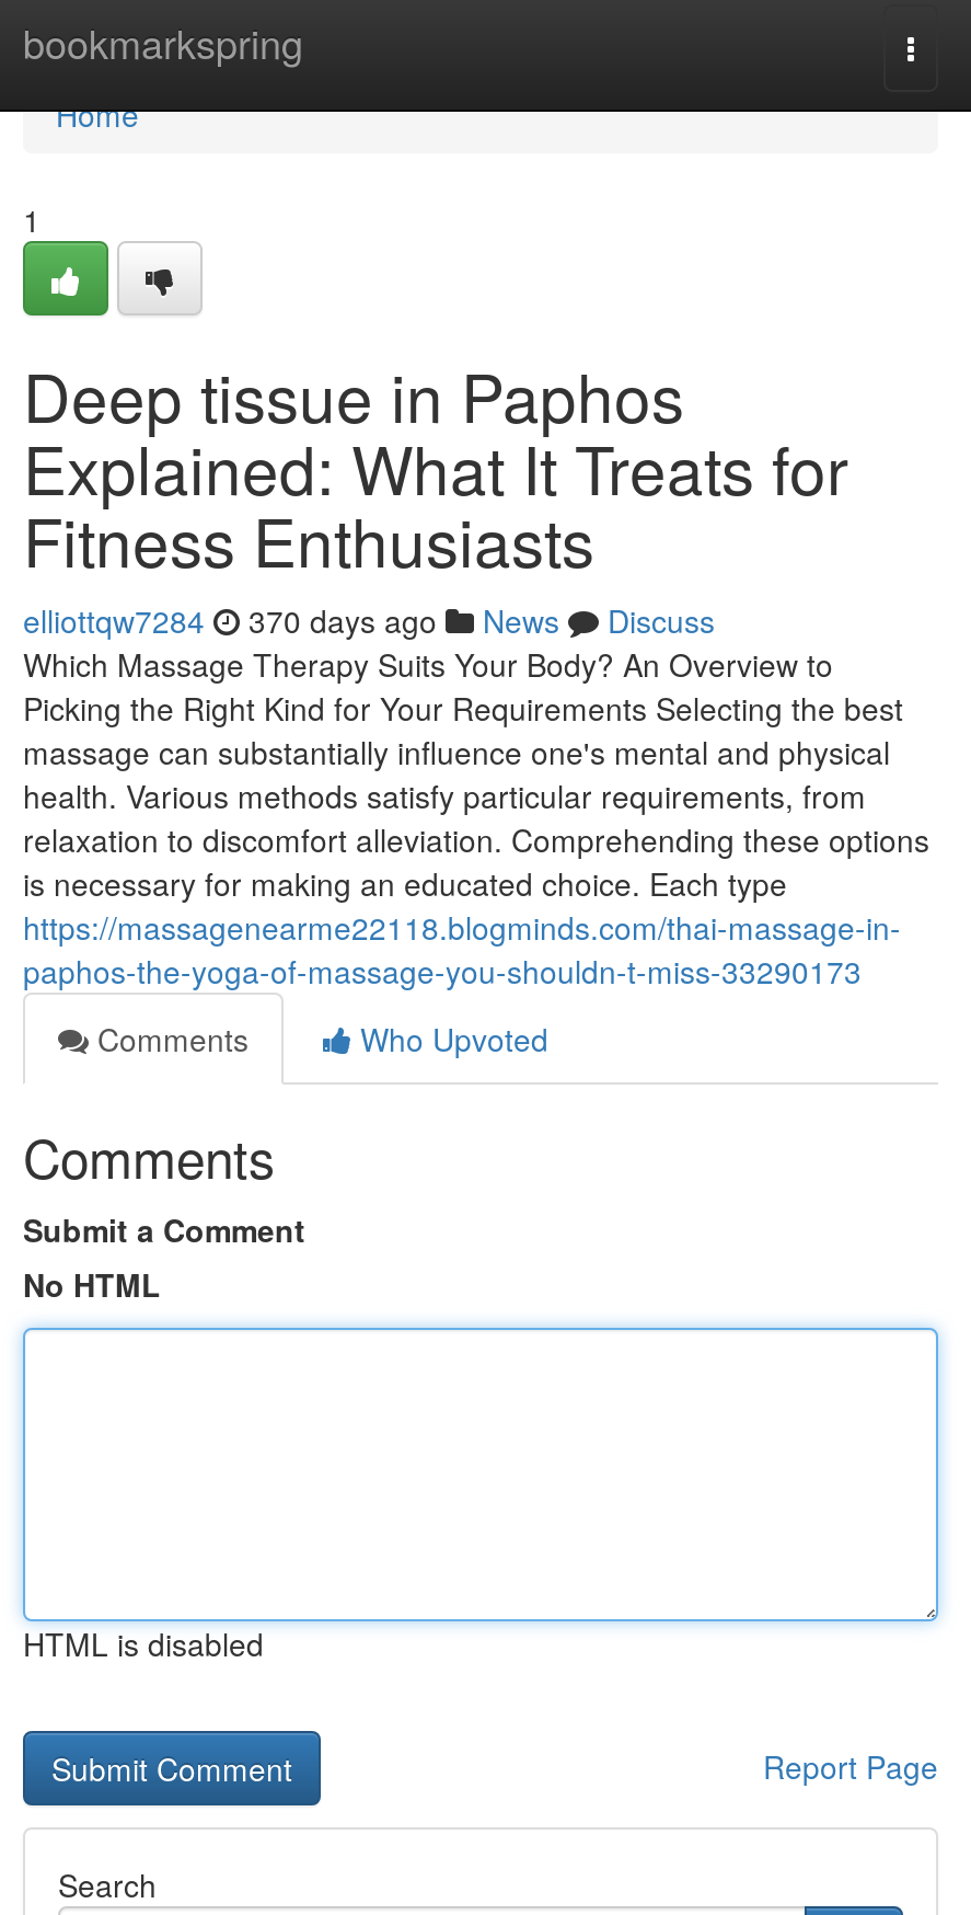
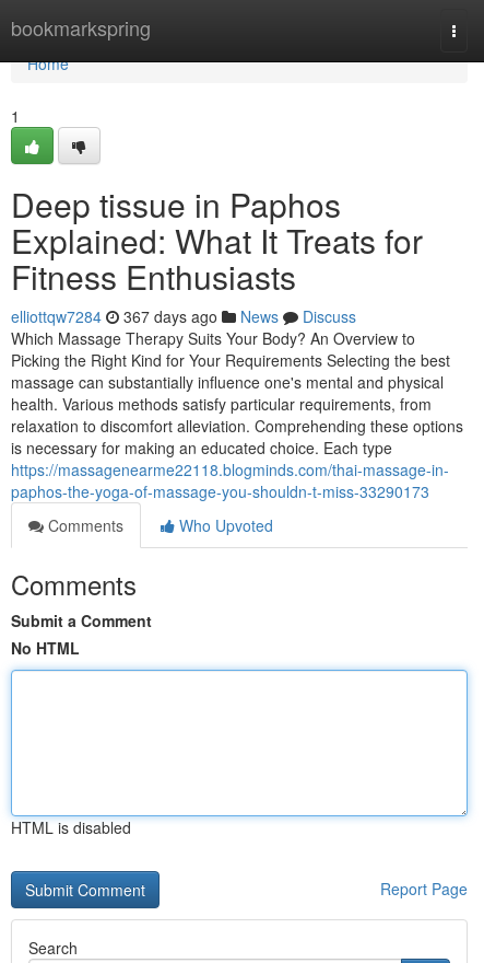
[23,598,715,642] elliottqw7284 370 days ago News Discuss -> [11,305,356,327] elliottqw7284 367 days ago News Discuss

